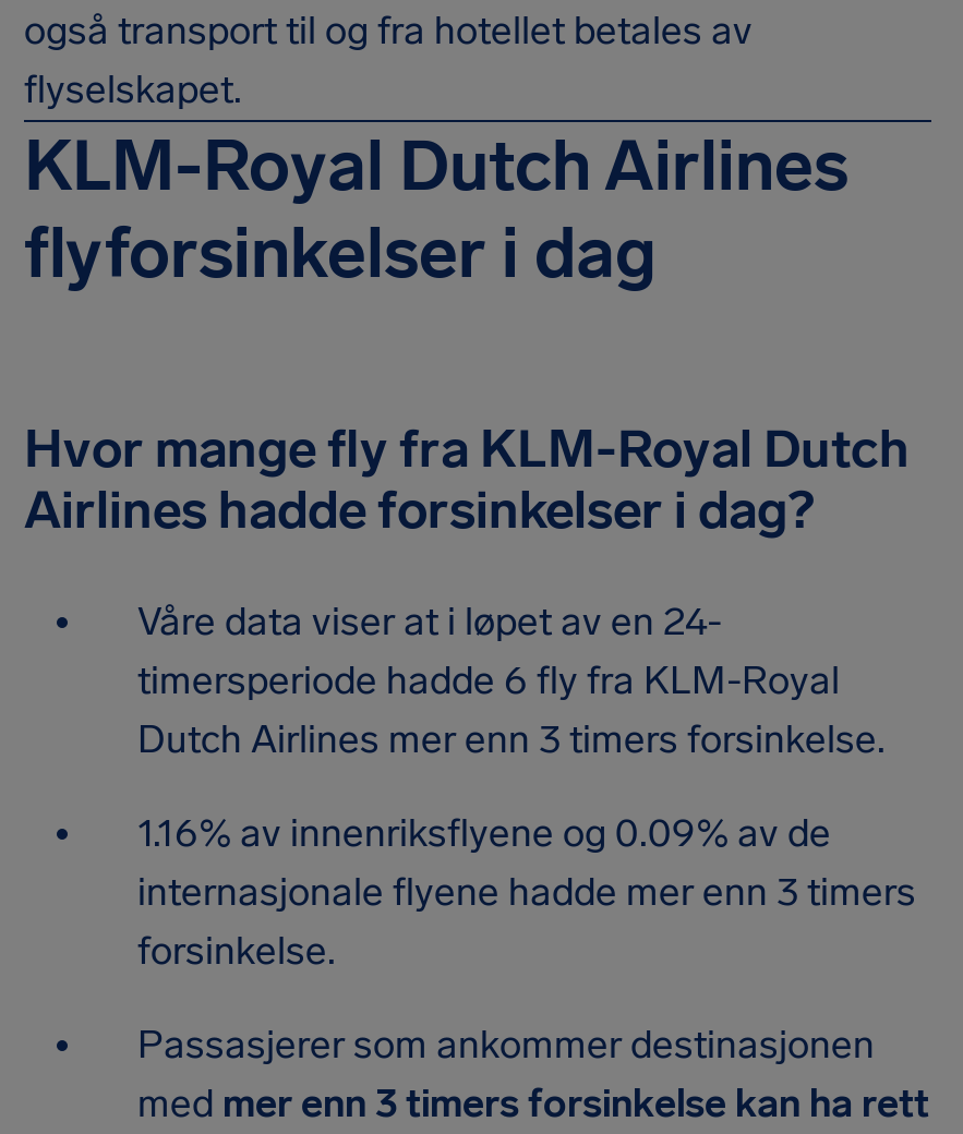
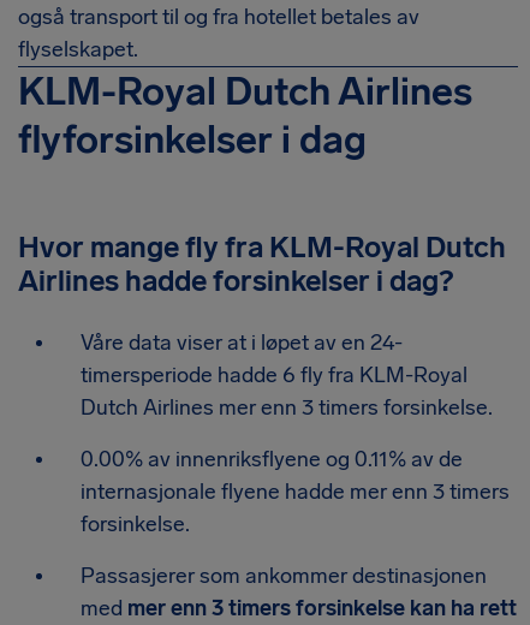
[137,809,831,857] 1.16% av innenriksflyene og 0.09% av de -> [81,446,463,472] 0.00% av innenriksflyene og 0.11% av de

